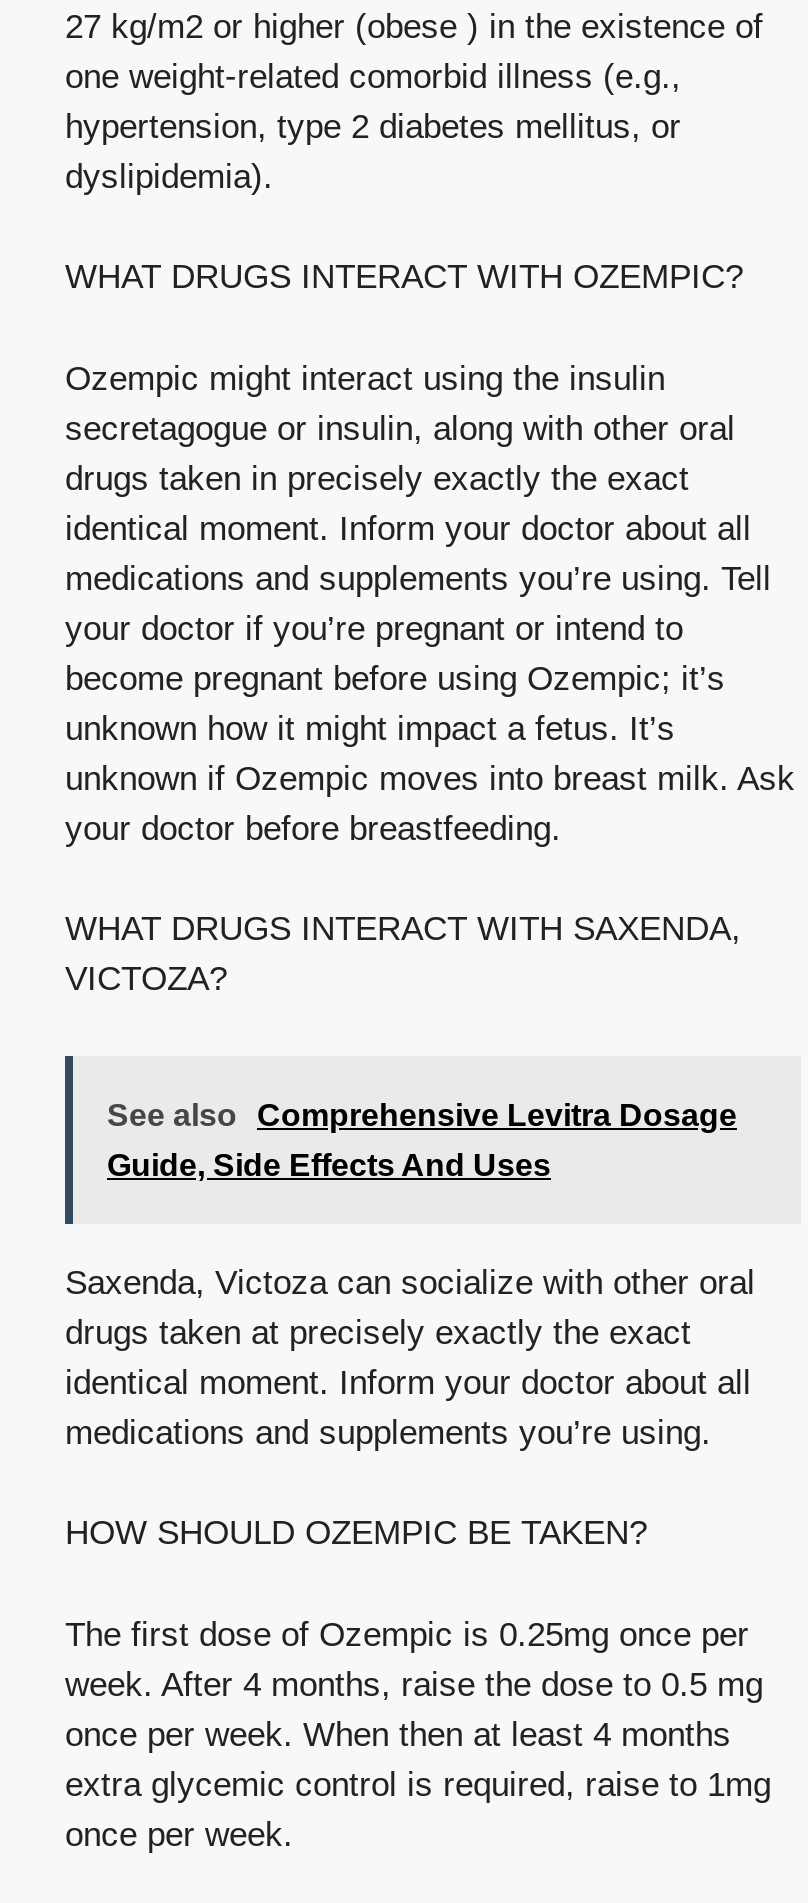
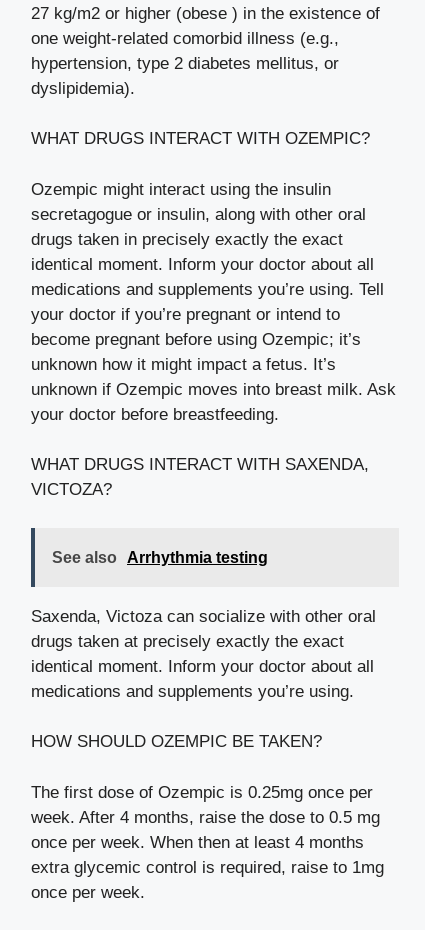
[107,1097,737,1181] See also Comprehensive Levitra Dosage | Guide, Side Effects And Uses -> [52,549,268,566] See also Arrhythmia testing

